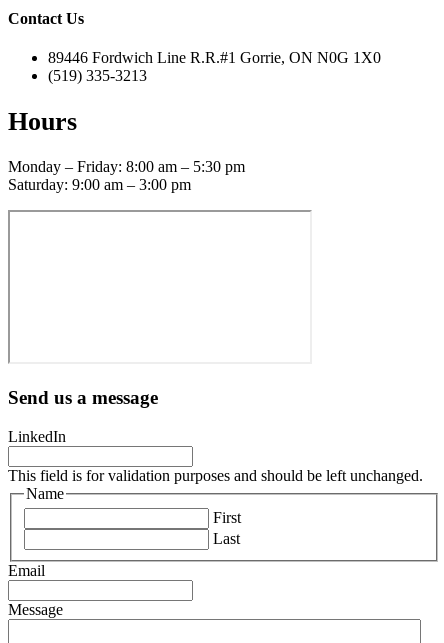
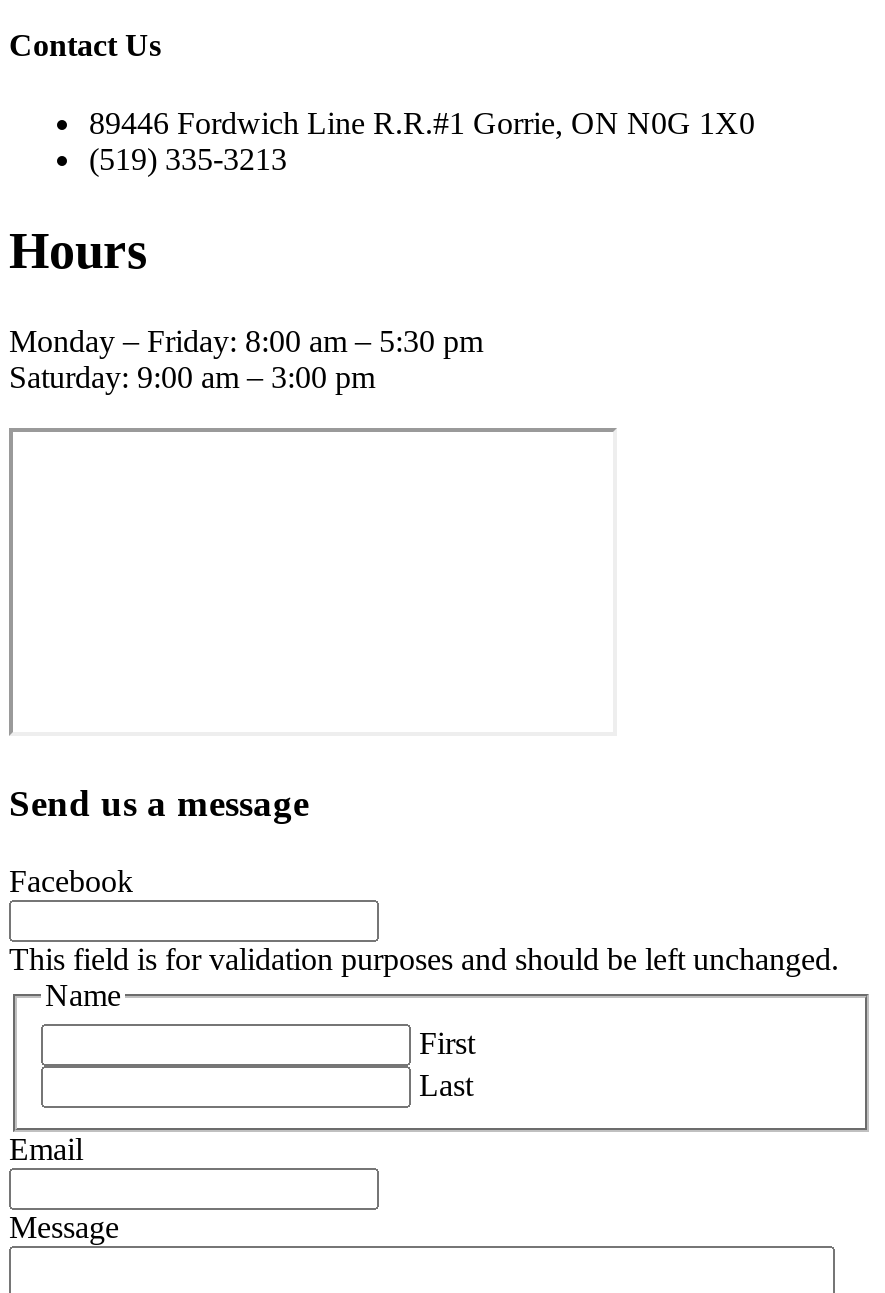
[8,428,66,445] LinkedIn -> [9,863,133,897] Facebook

